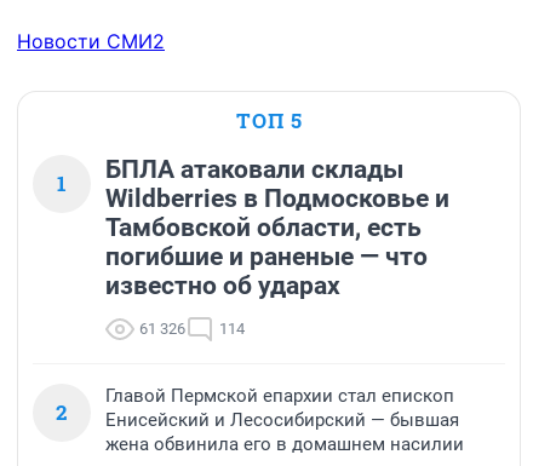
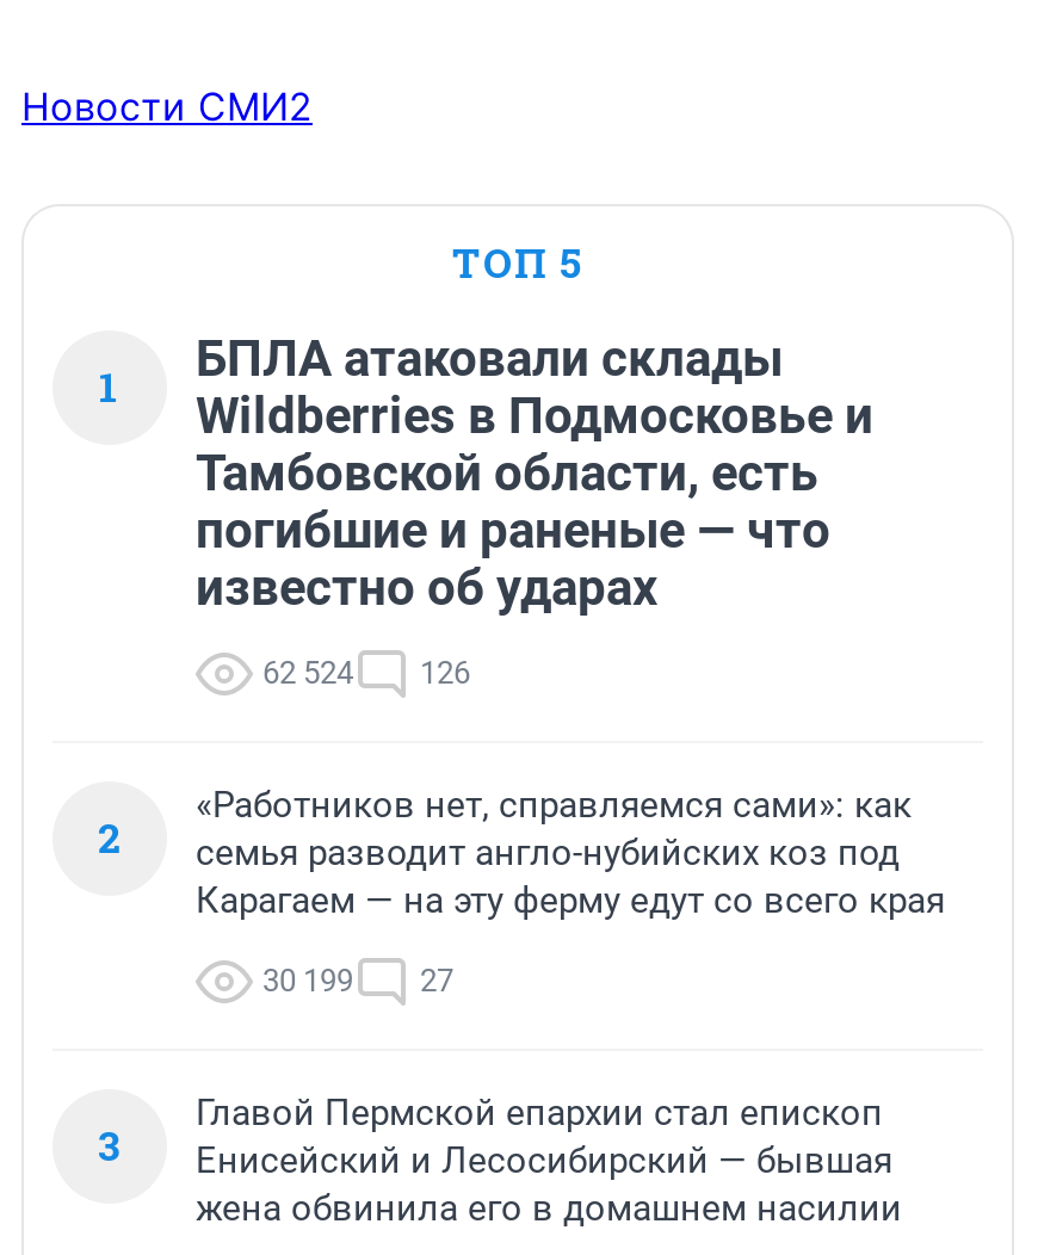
none -> [98,784,945,1173] «Работников нет, справляемся сами»: как | семья разводит англо-нубийских коз под | Карагаем — на эту ферму едут со всего края | 30 199 | 27 | 3
[139,320,185,338] 61 326 -> [262,655,353,691] 62 524
[219,320,245,338] 114 -> [420,655,470,691] 126

